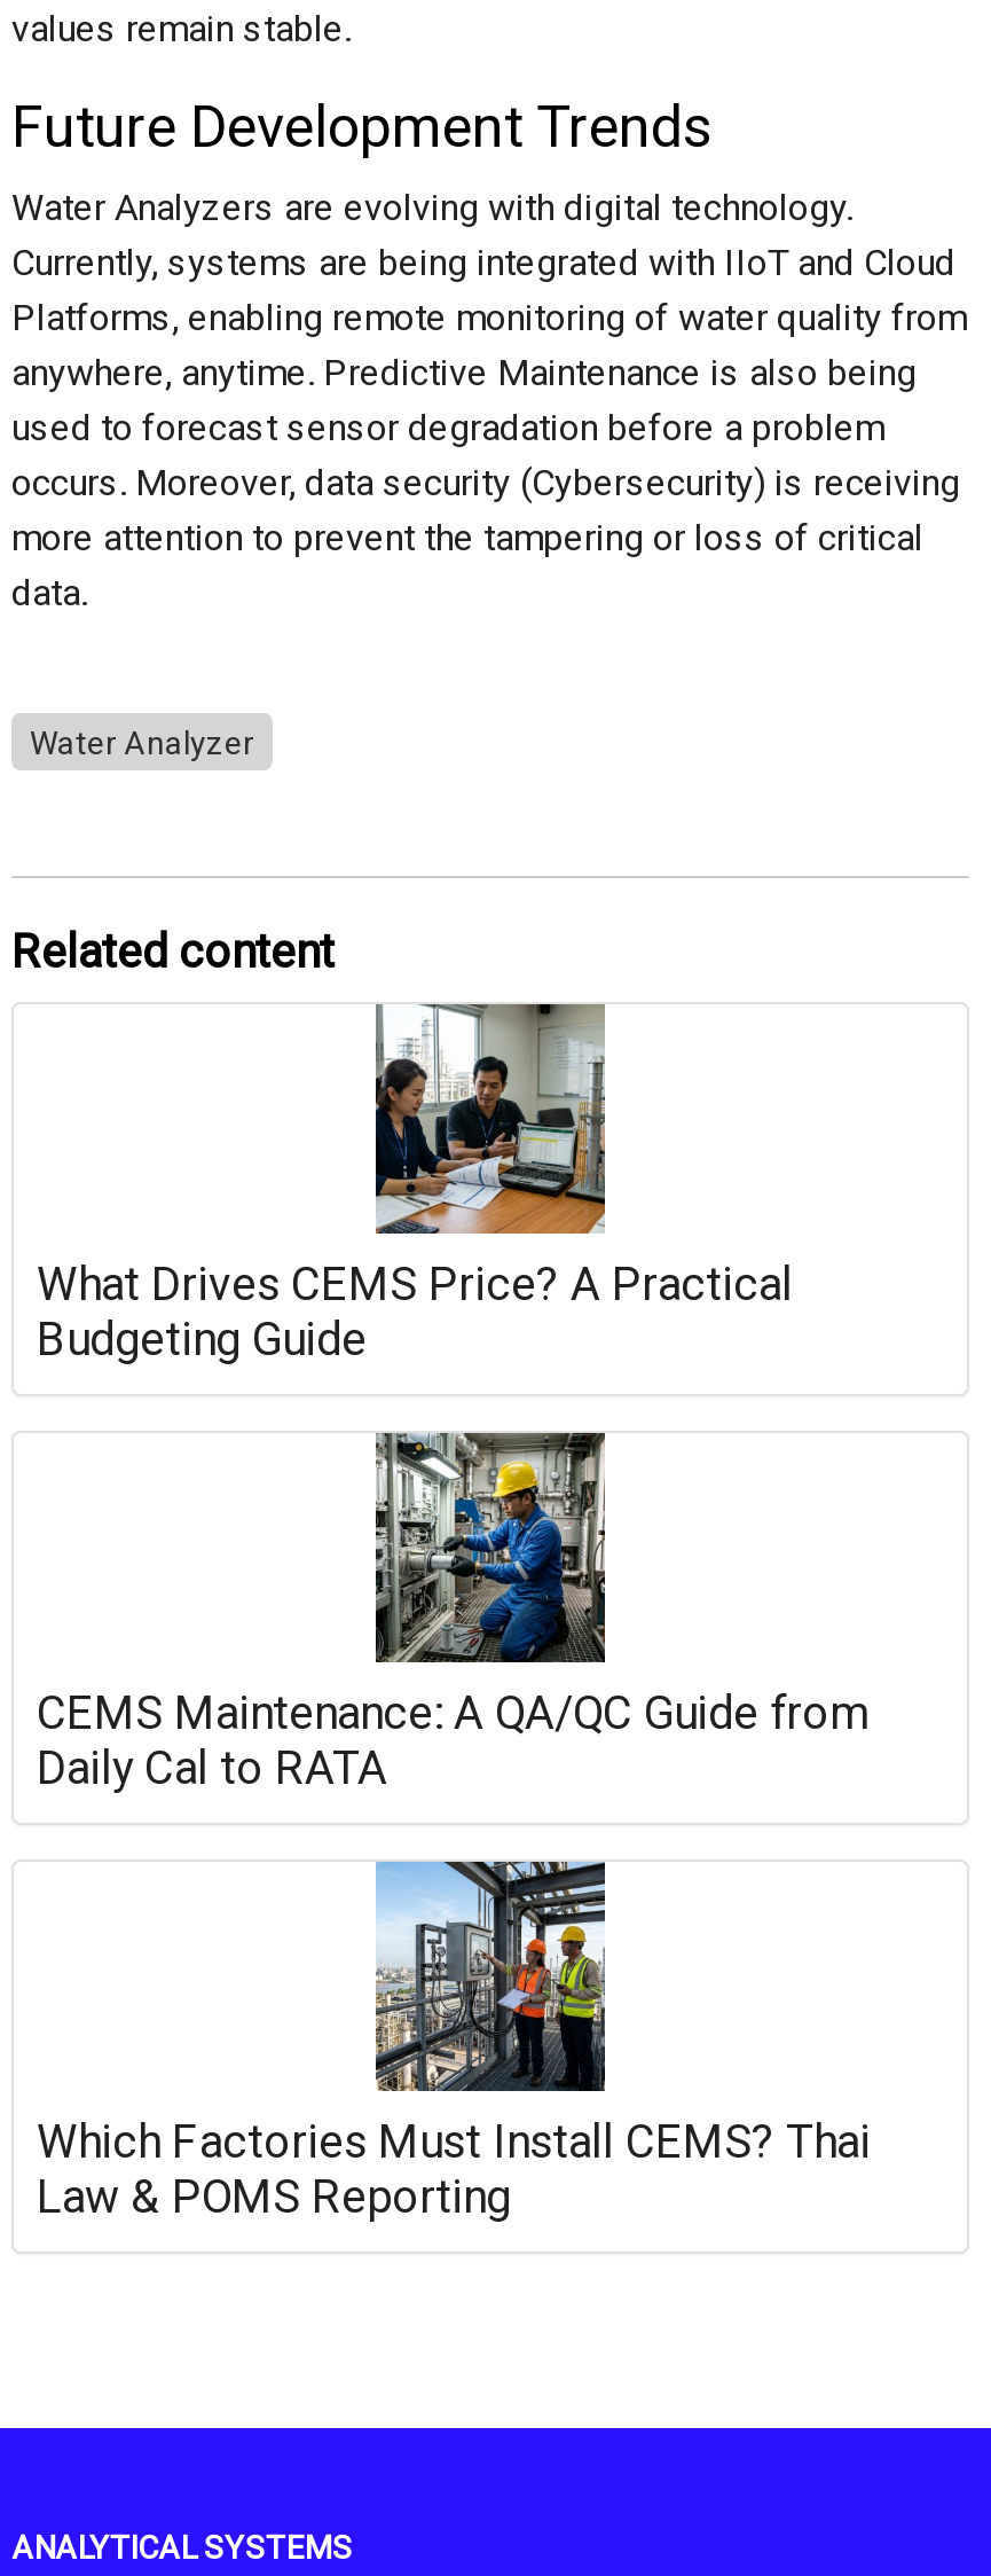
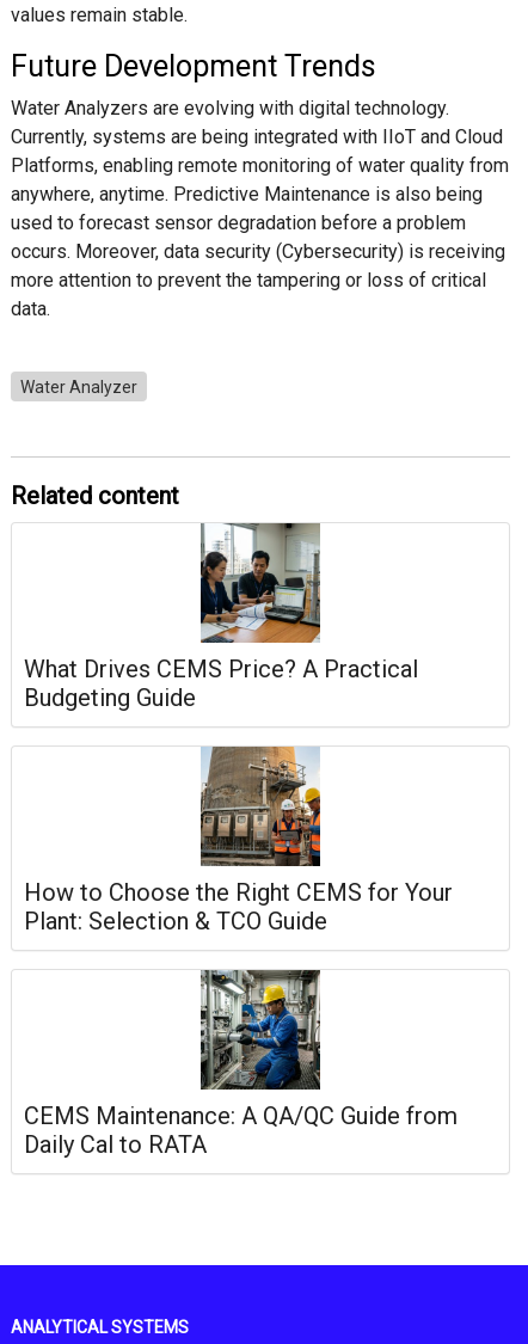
none -> [24,745,453,936] [image] | How to Choose the Right CEMS for Your | Plant: Selection & TCO Guide
moved [37,1428,868,1796] -> [24,968,458,1159]: [image] | CEMS Maintenance: A QA/QC Guide from | Daily Cal to RATA
[37,1859,871,2224] [image] | Which Factories Must Install CEMS? Thai | Law & POMS Reporting -> none

